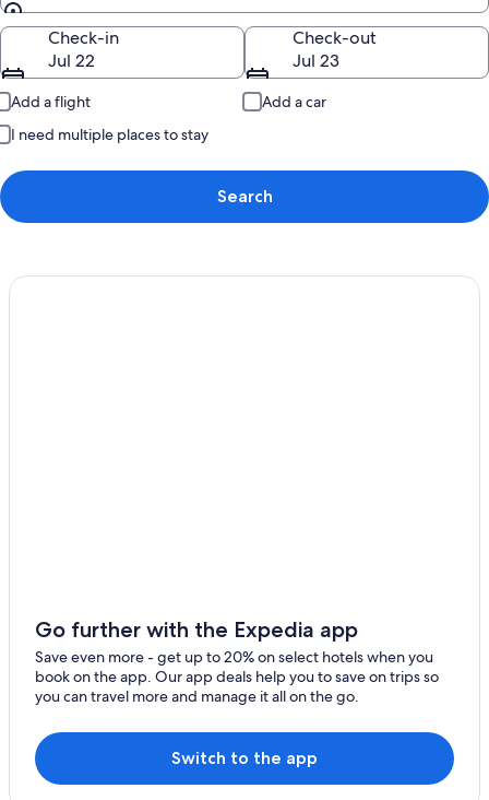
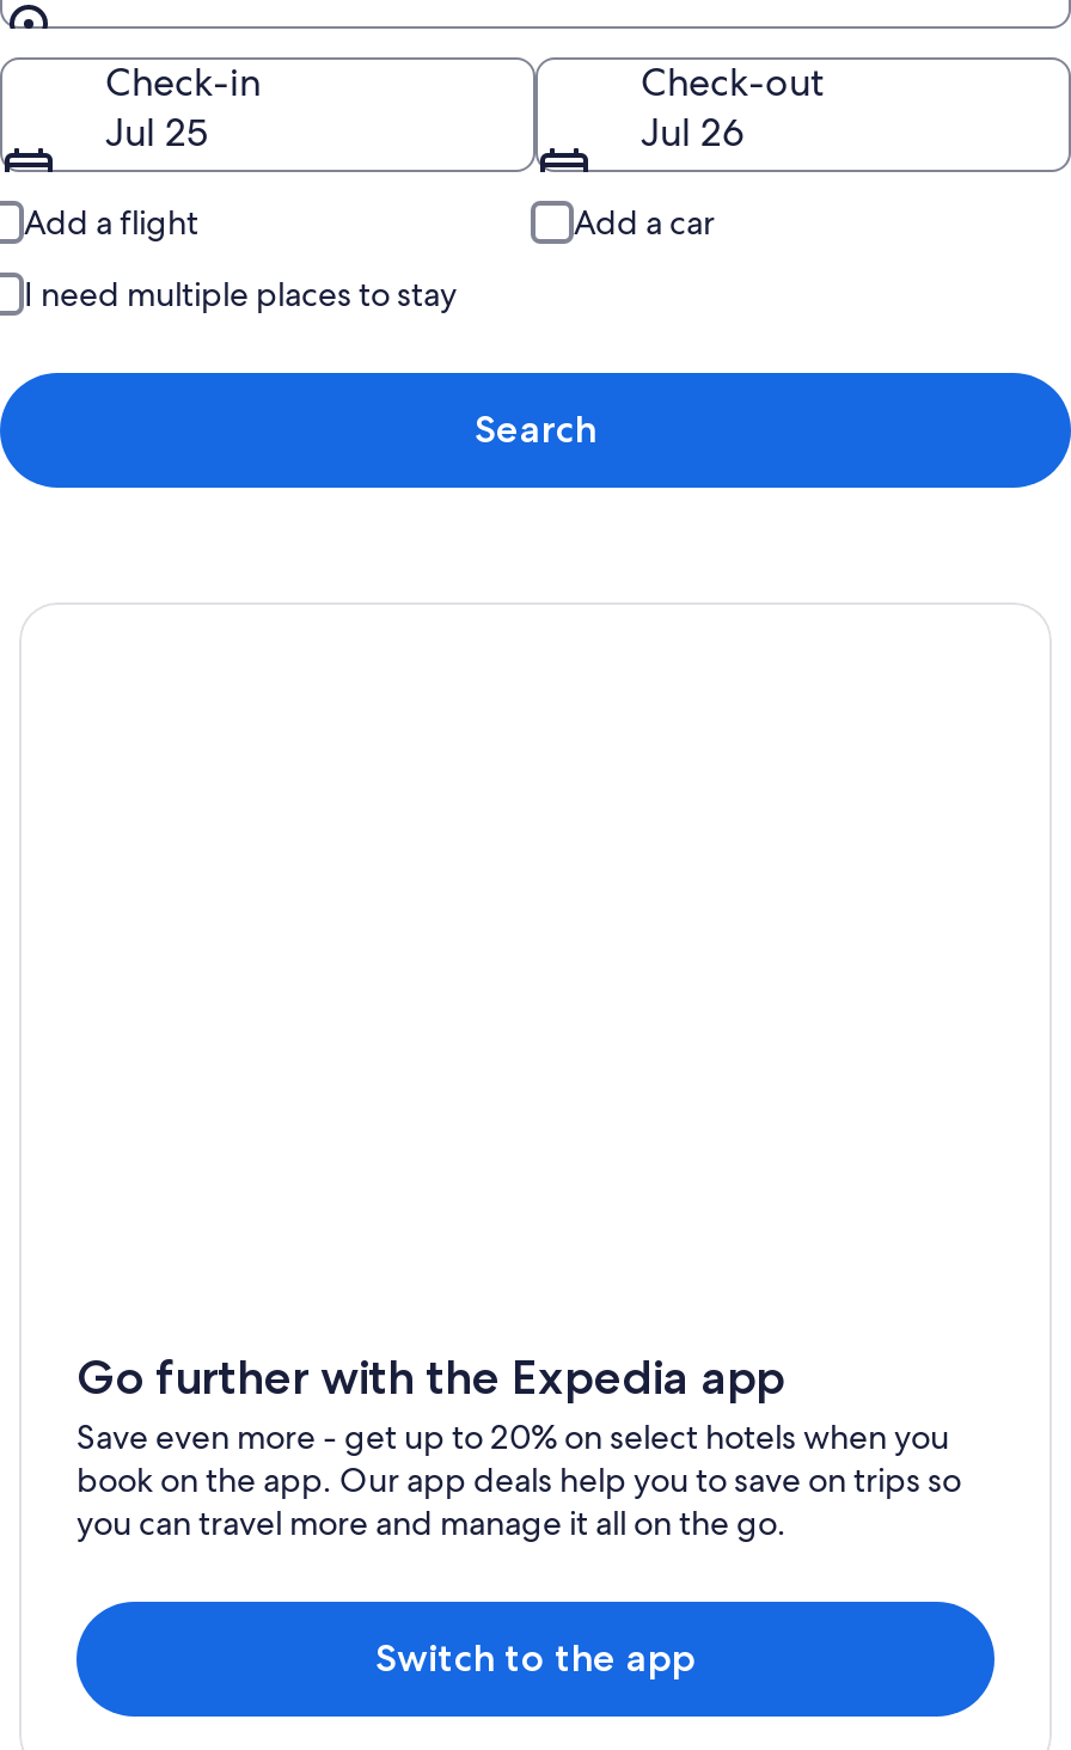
[48,49,95,72] Jul 22 -> [105,107,208,158] Jul 25
[293,49,339,72] Jul 23 -> [641,107,743,158] Jul 26

